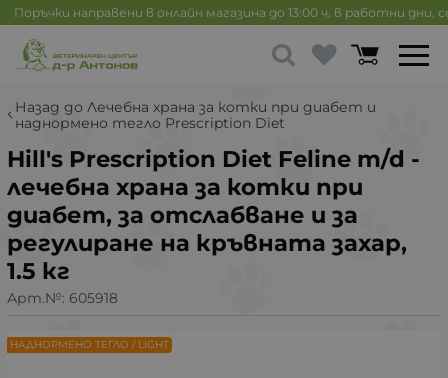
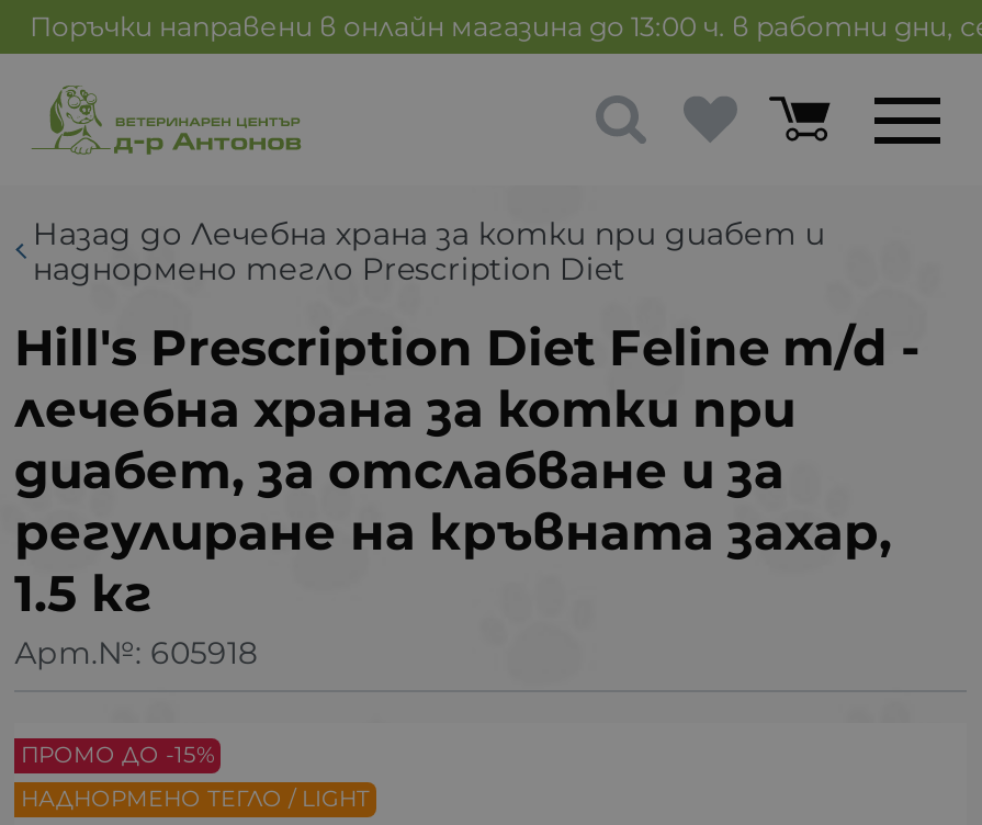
none -> [21,741,214,770] ПРОМО ДО -15%

